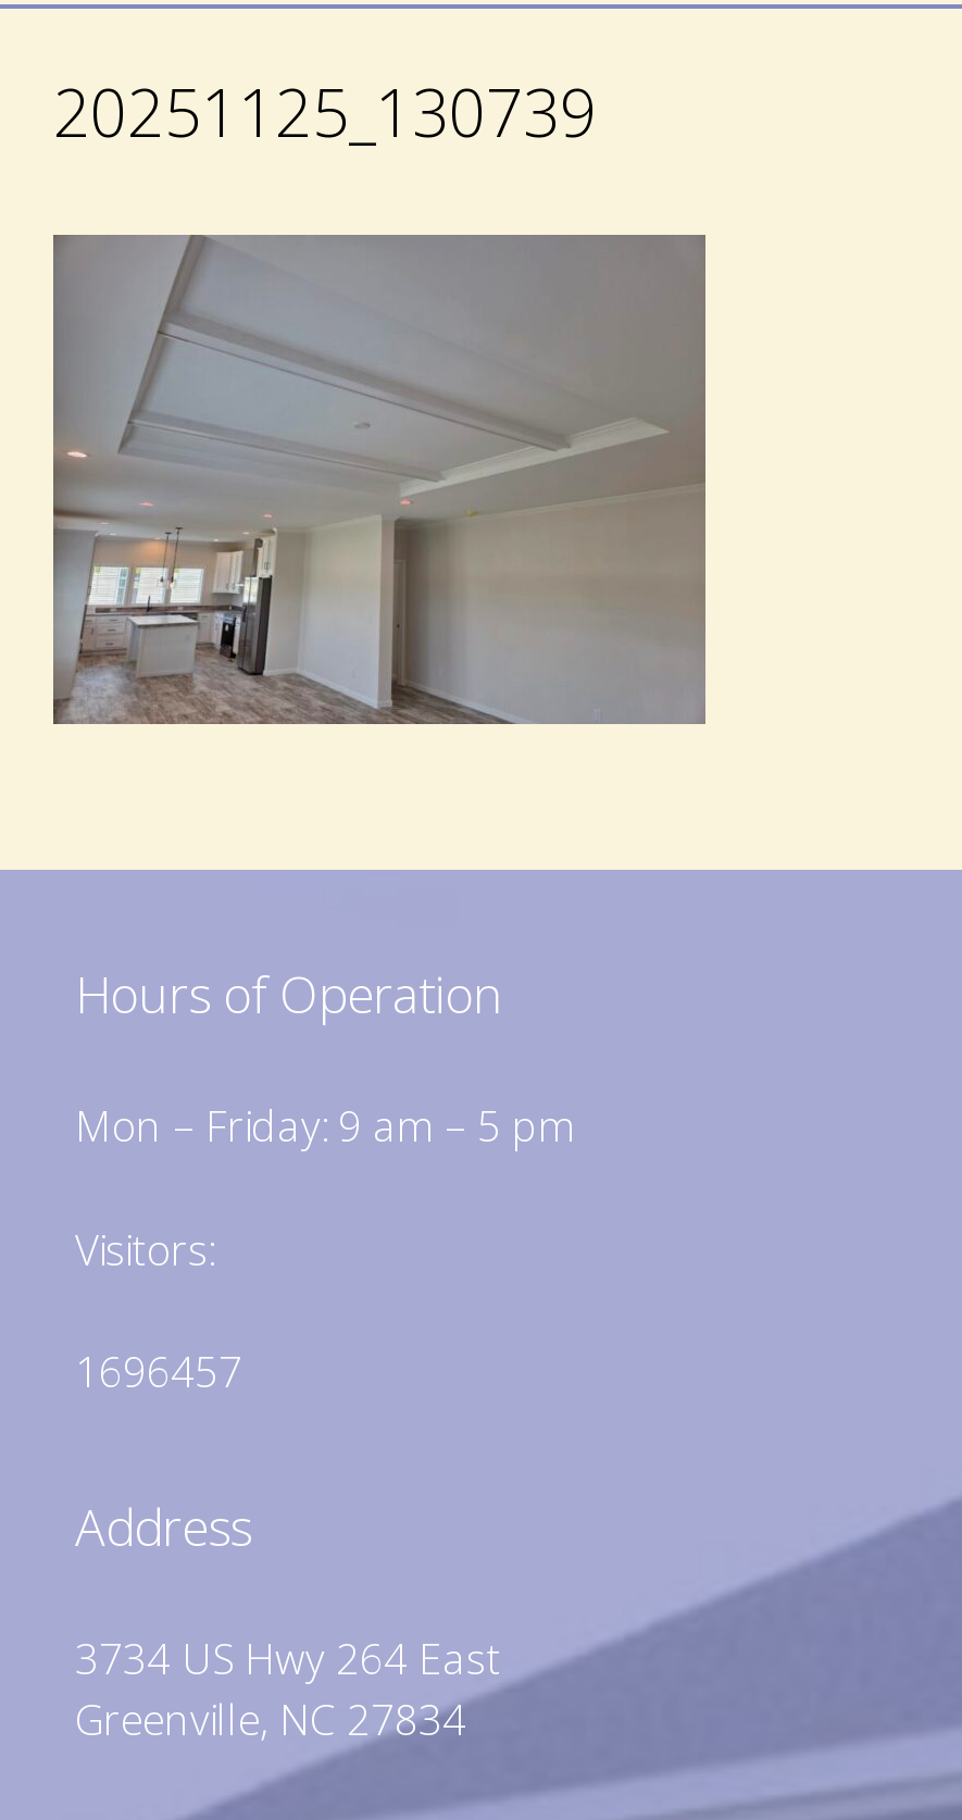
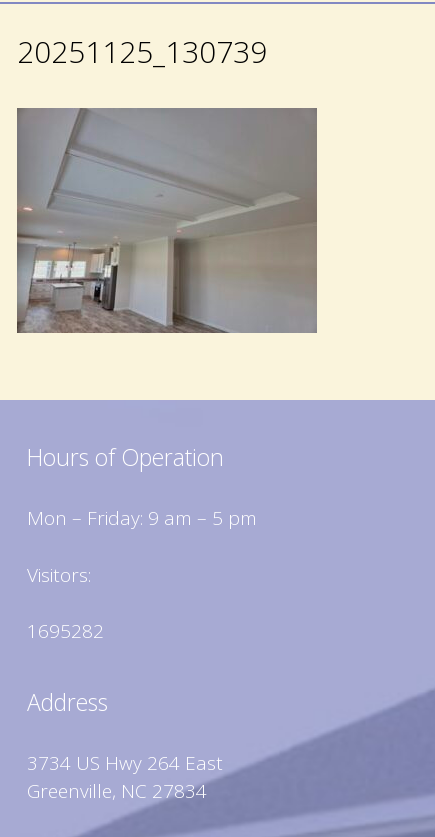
[75,1345,242,1401] 1696457 -> [27,618,104,644] 1695282

